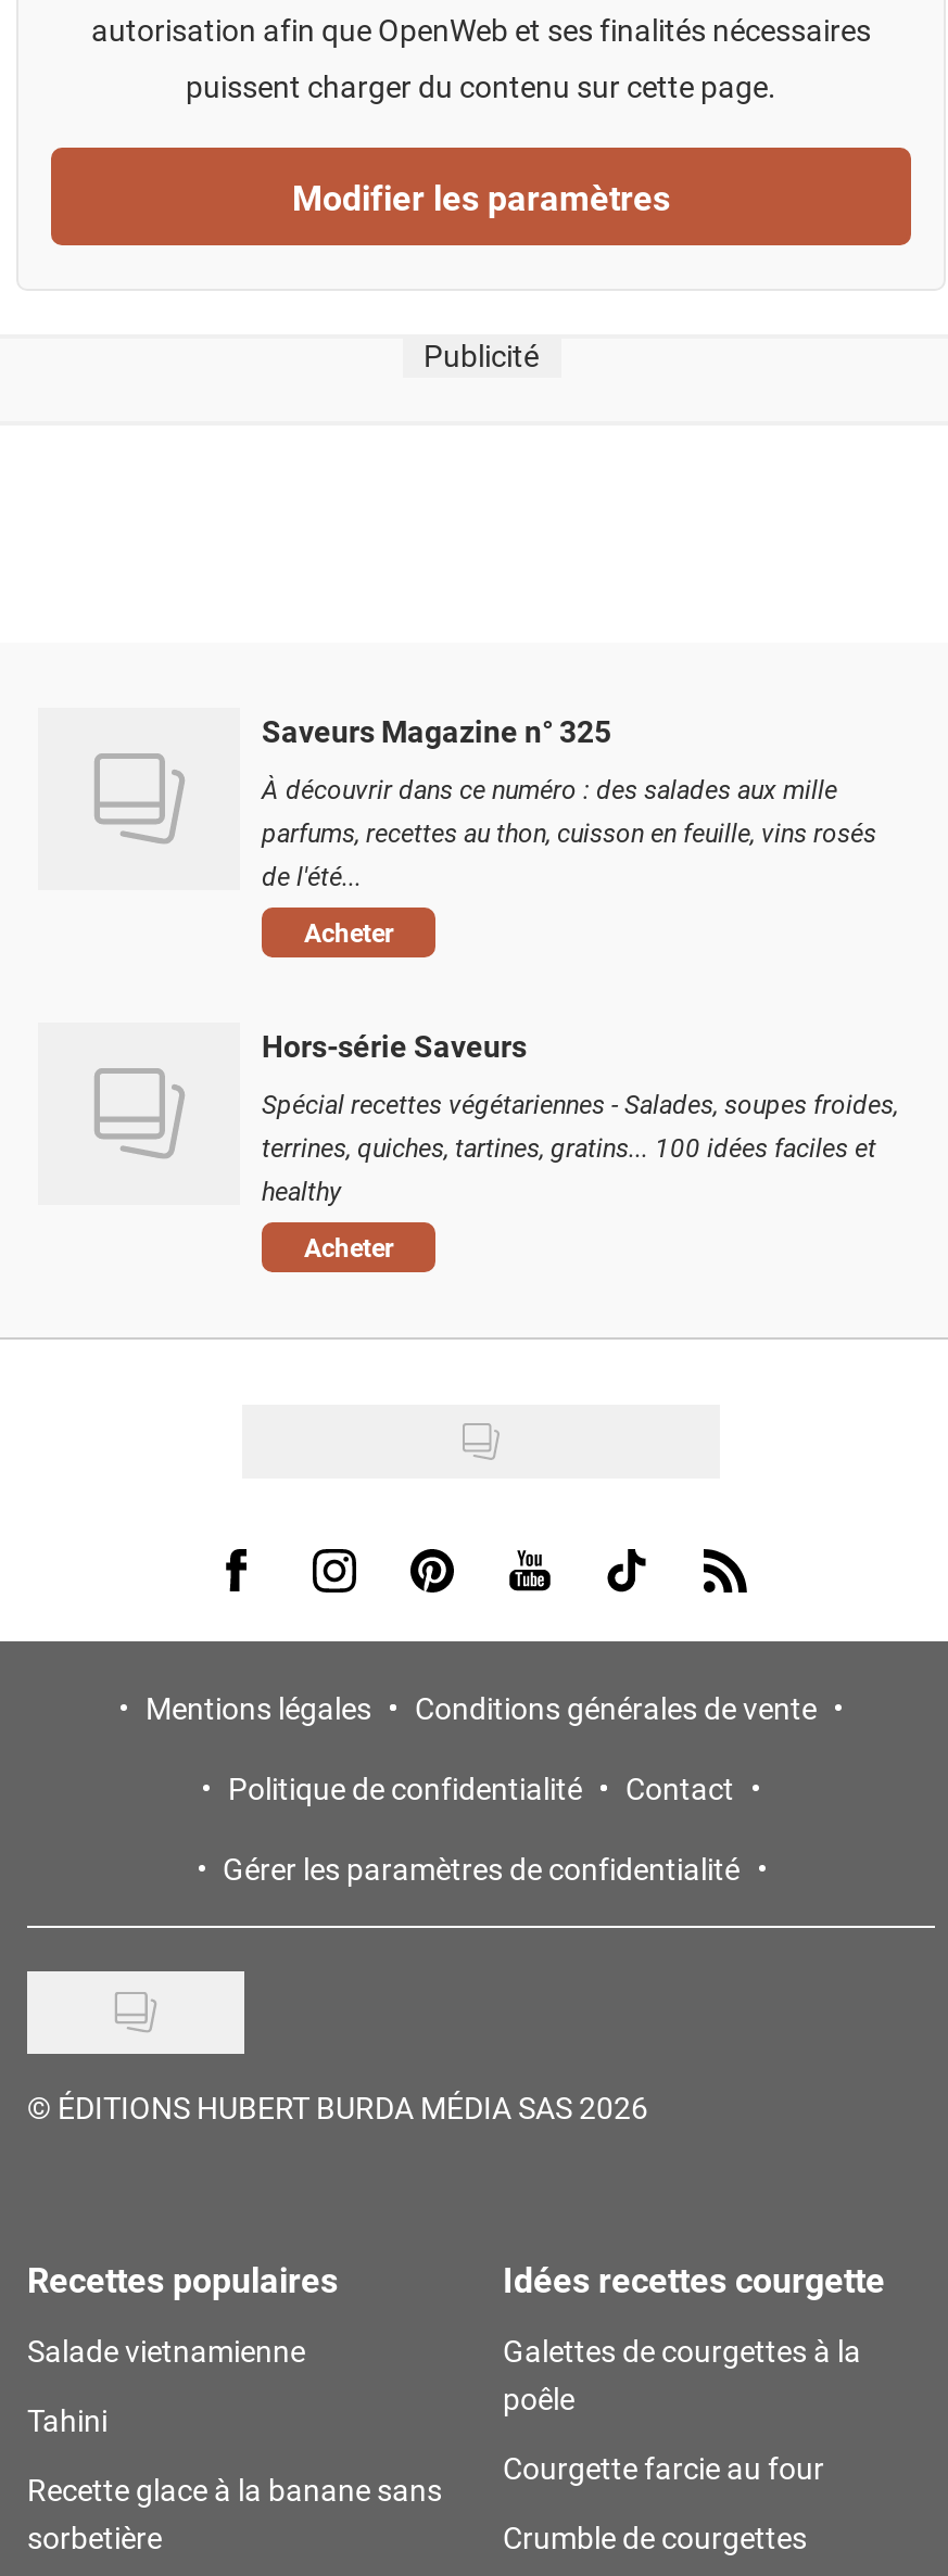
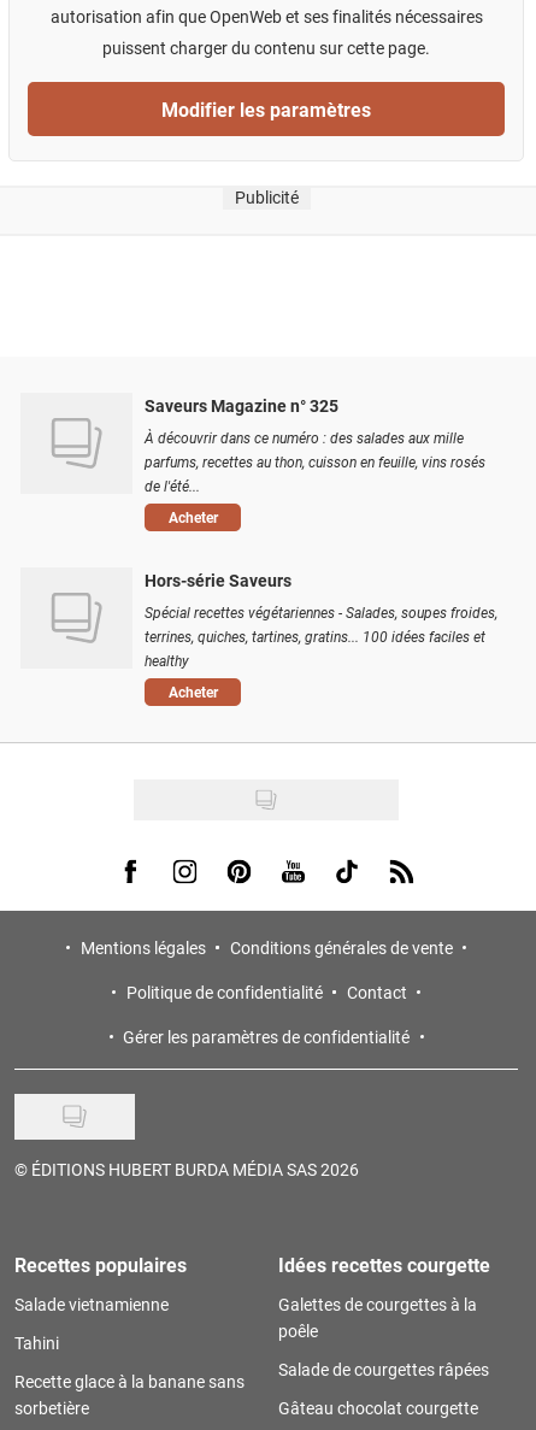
[503,2448,824,2489] Courgette farcie au four -> [278,1358,489,1381] Salade de courgettes râpées
[503,2517,807,2559] Crumble de courgettes -> [278,1397,478,1420] Gâteau chocolat courgette

